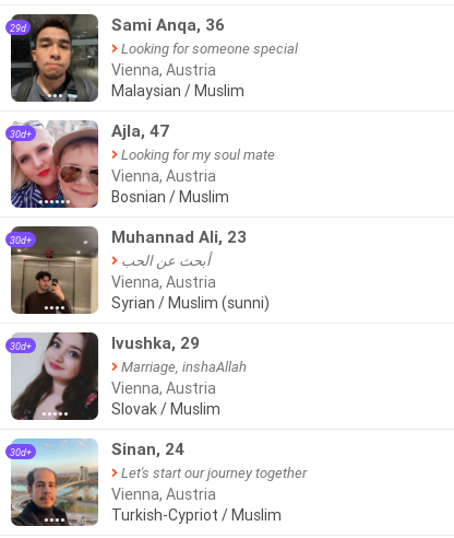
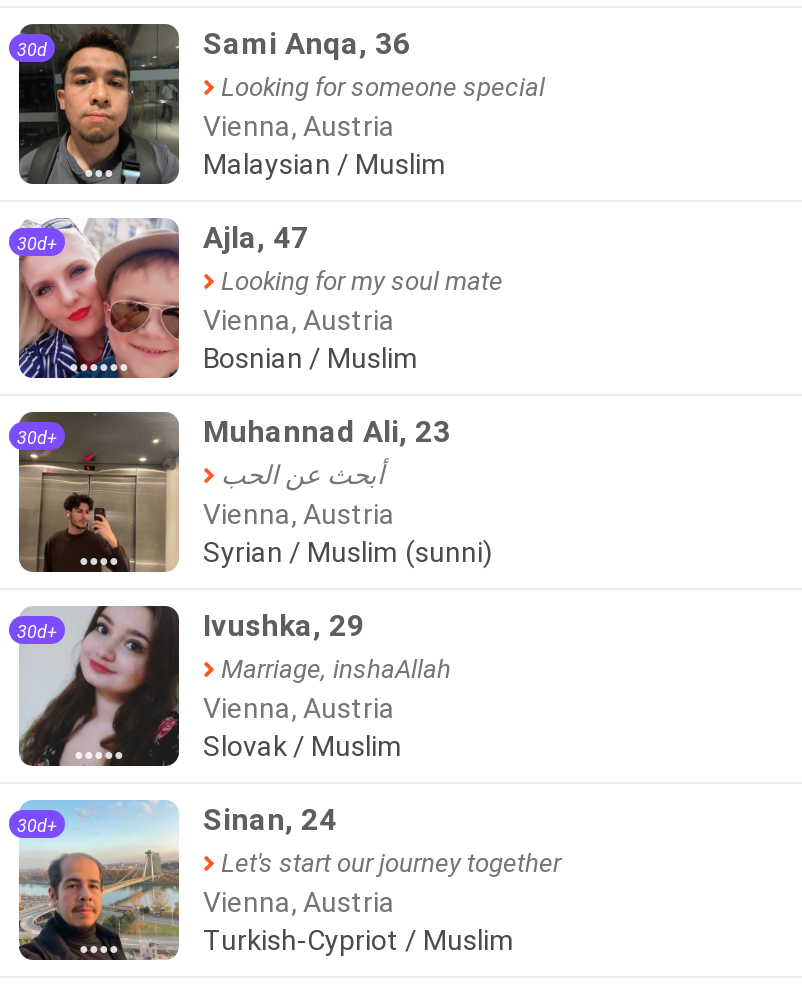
[10,22,26,35] 29d -> [17,38,47,62] 30d

